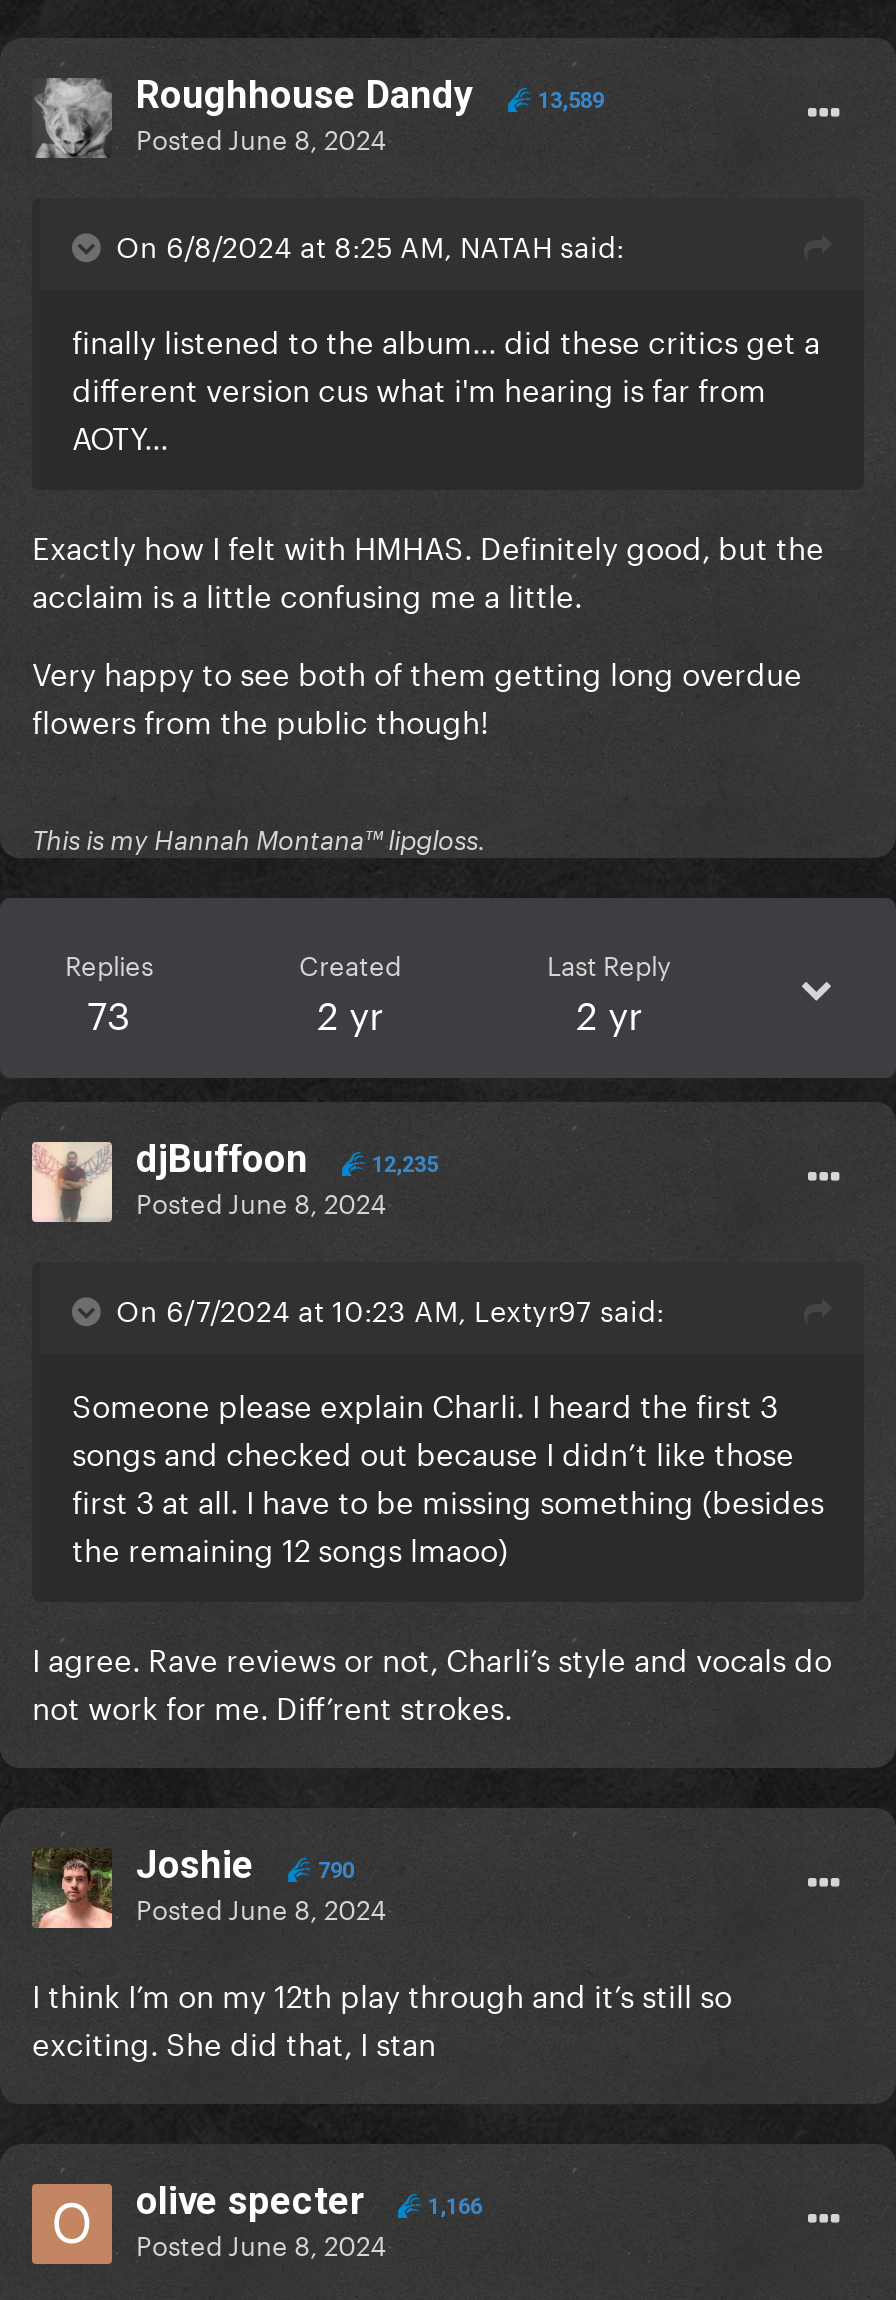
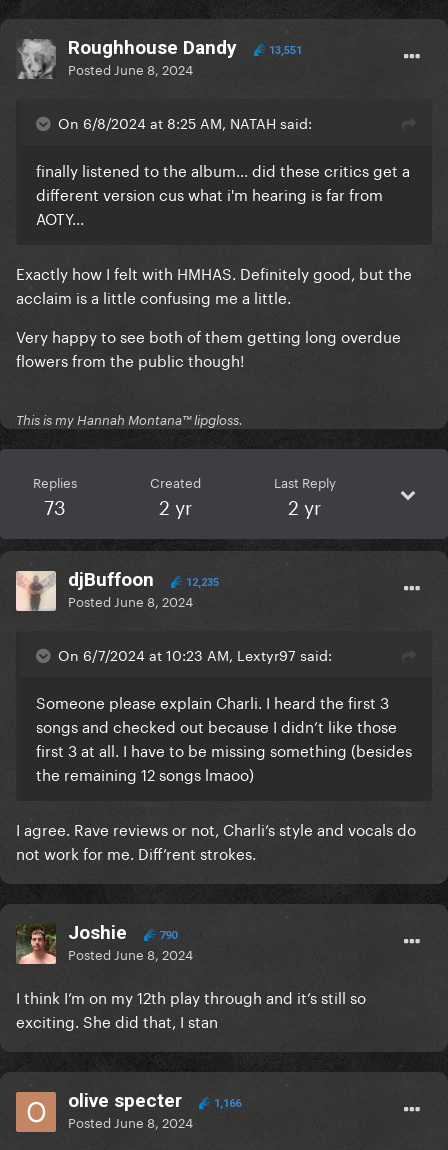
[532,89,604,115] 13,589 -> [266,44,302,57] 13,551

